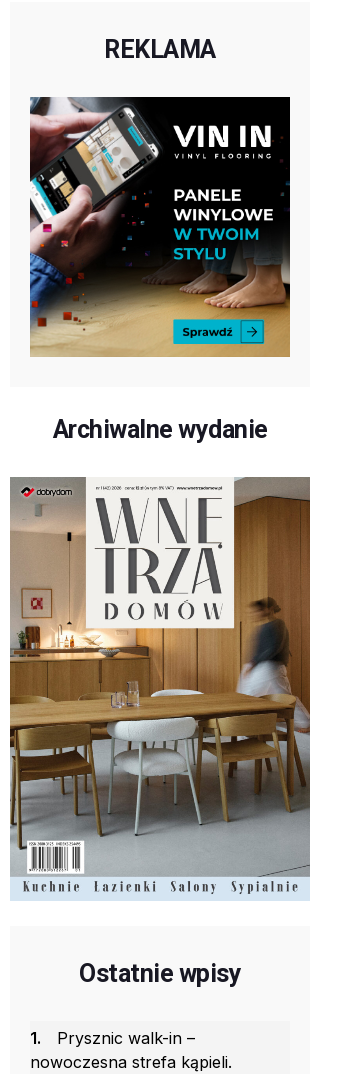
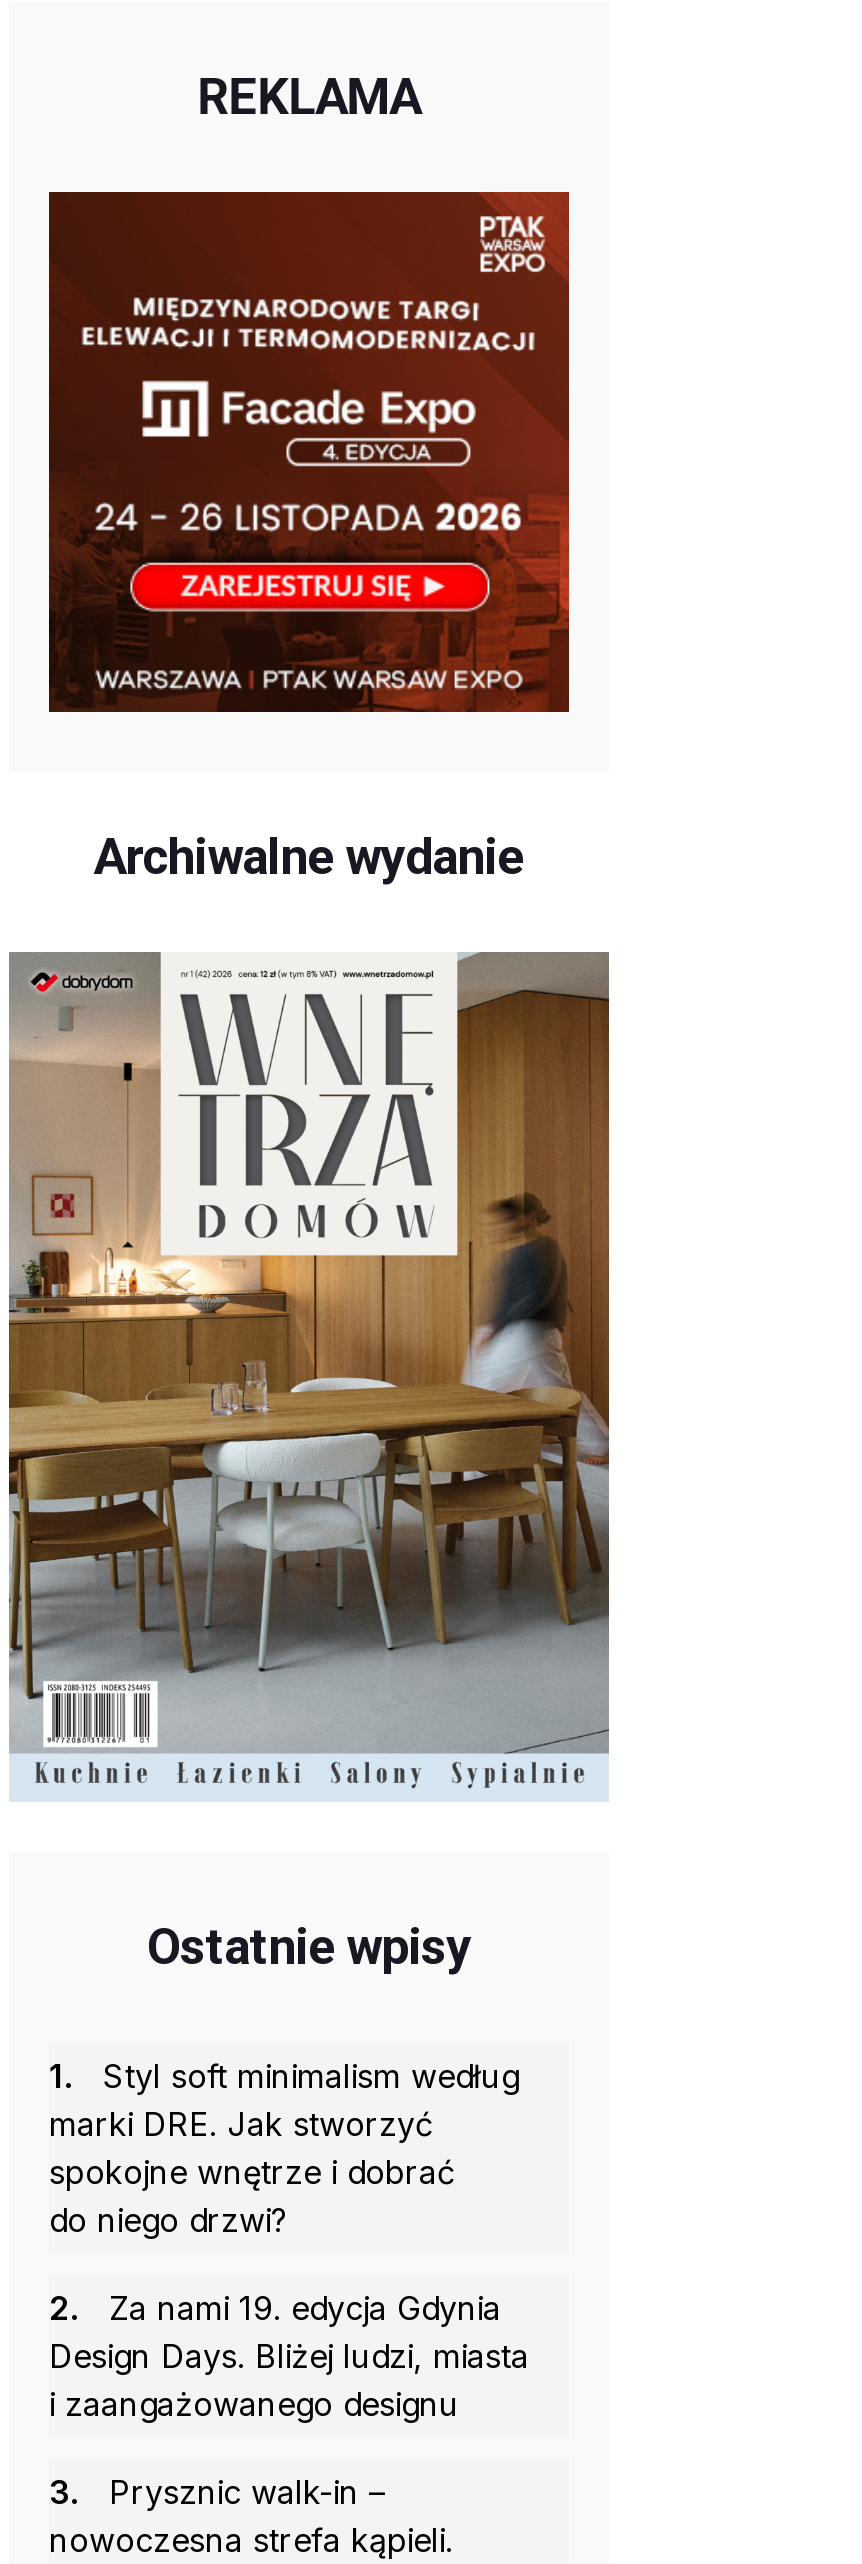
[29,96,291,358] [image] -> [47,190,571,714] [image]
[30,1028,195,1048] 1. Prysznic walk-in – -> [49,2056,529,2512] 1. Styl soft minimalism według | marki DRE. Jak stworzyć | spokojne wnętrze i dobrać | do niego drzwi? | 2. Za nami 19. edycja Gdynia | Design Days. Bliżej ludzi, miasta | i zaangażowanego designu | 3. Prysznic walk-in –

